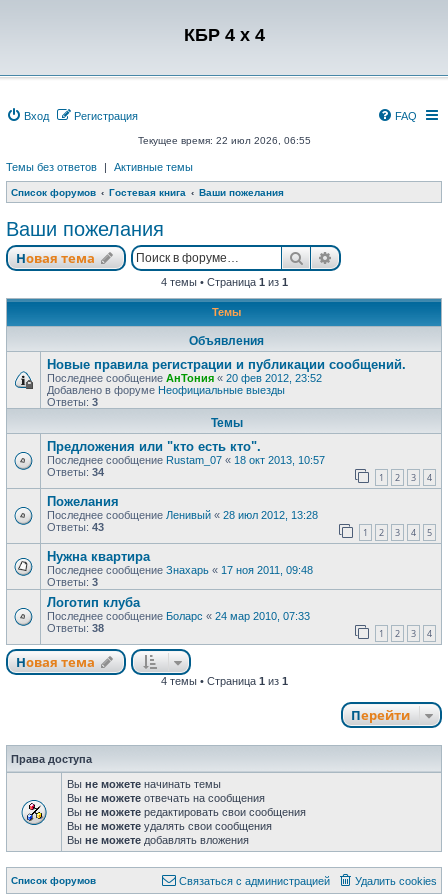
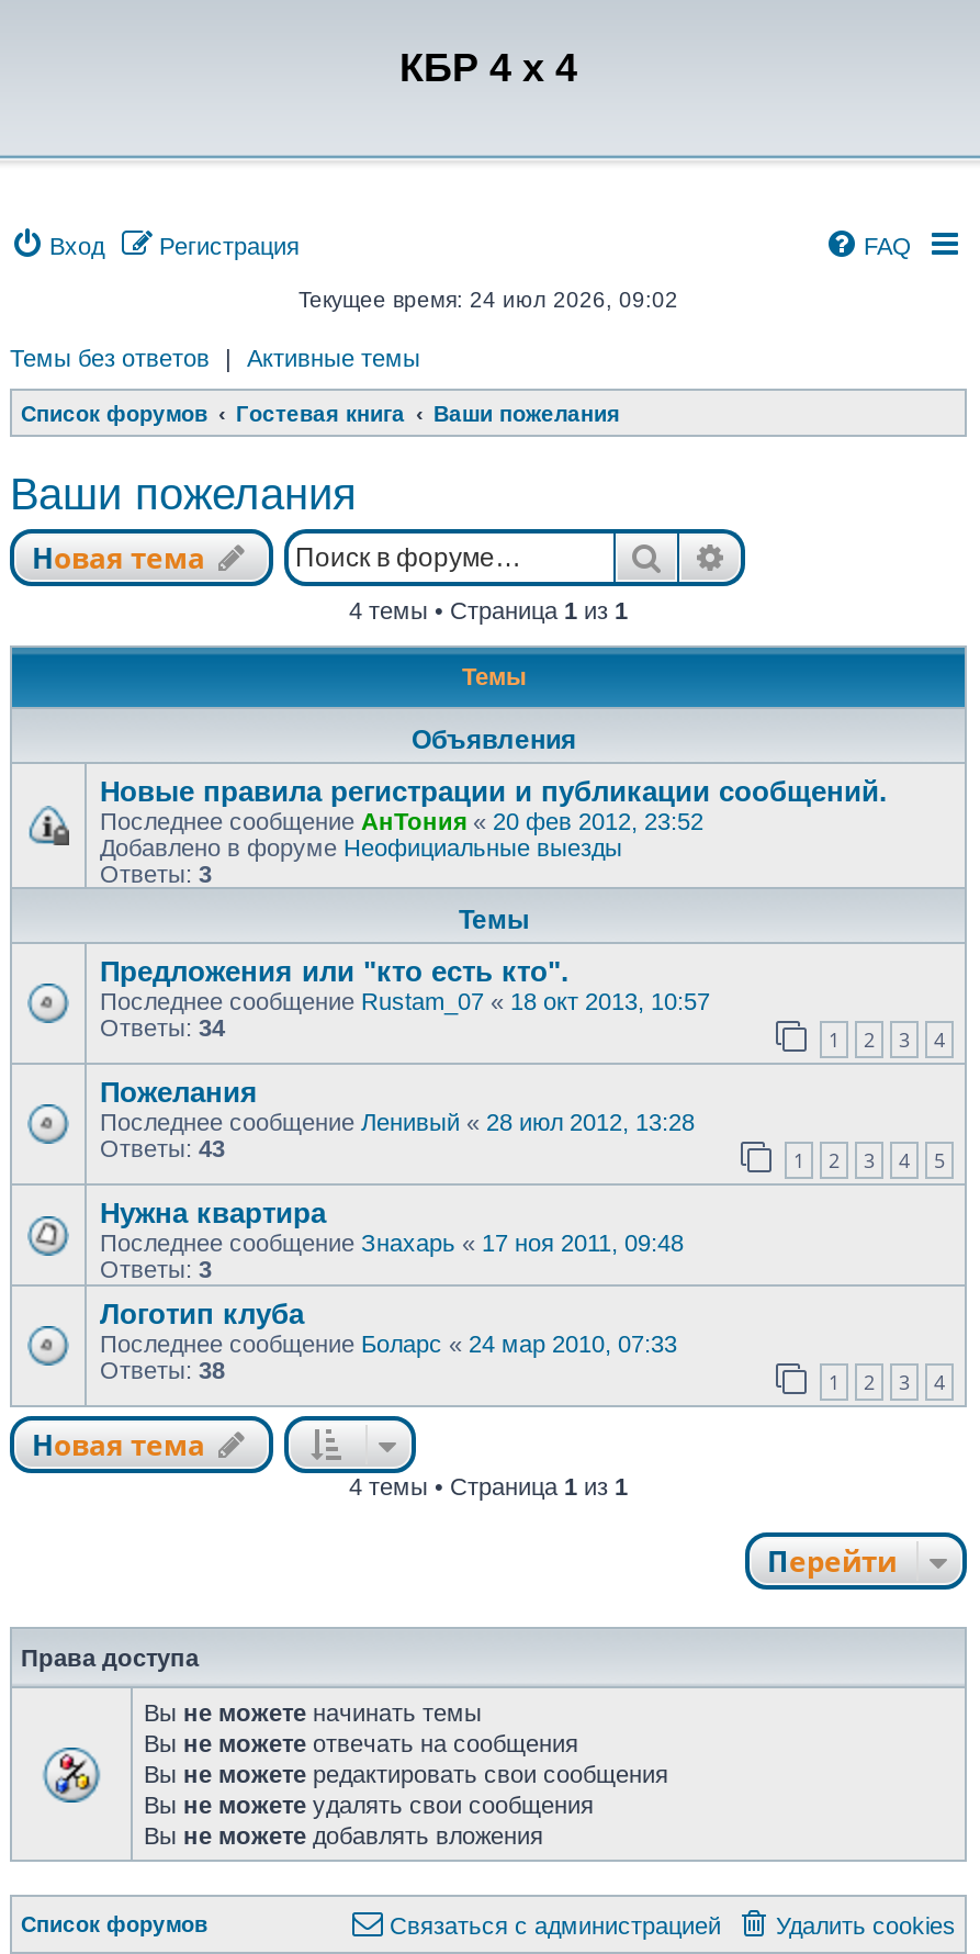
[137,135,310,146] Текущее время: 22 июл 2026, 06:55 -> [298,288,678,312] Текущее время: 24 июл 2026, 09:02

